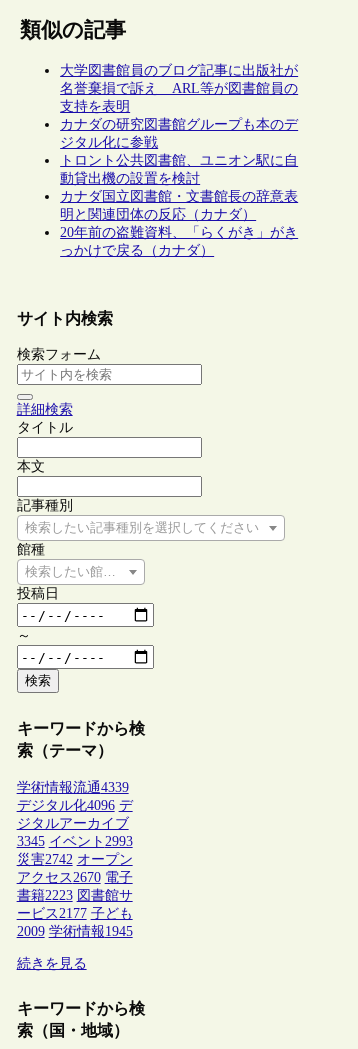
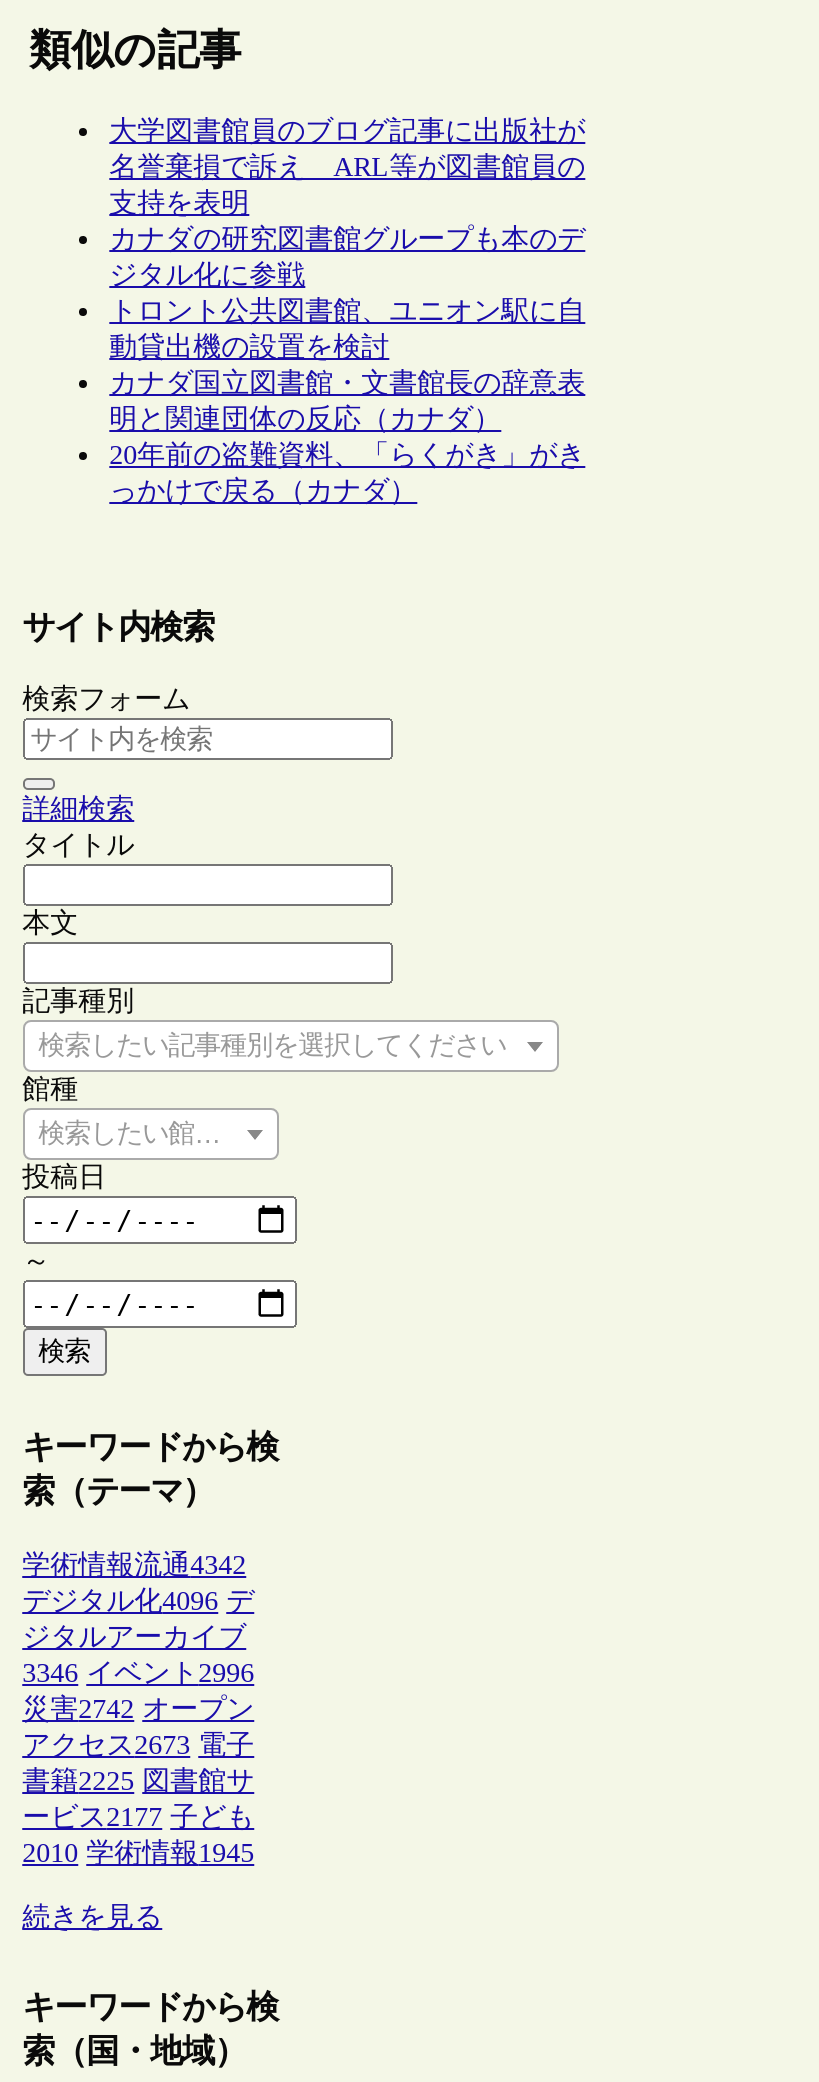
[17,780,129,795] 学術情報流通4339 -> [22,1550,246,1580] 学術情報流通4342
[17,834,133,849] 3345 イベント2993 -> [22,1658,254,1688] 3346 イベント2996
[17,870,133,885] アクセス2670 電子 -> [22,1730,254,1760] アクセス2673 電子
[17,888,133,903] 書籍2223 図書館サ -> [22,1766,254,1796] 書籍2225 図書館サ
[17,924,133,939] 2009 学術情報1945 -> [22,1838,254,1868] 2010 学術情報1945

